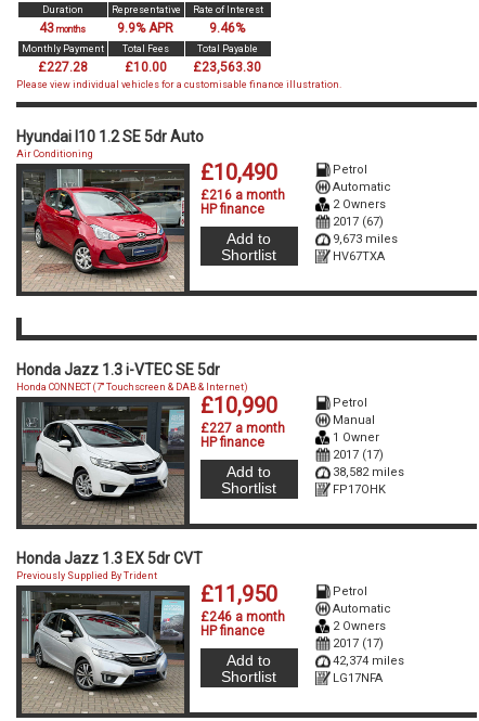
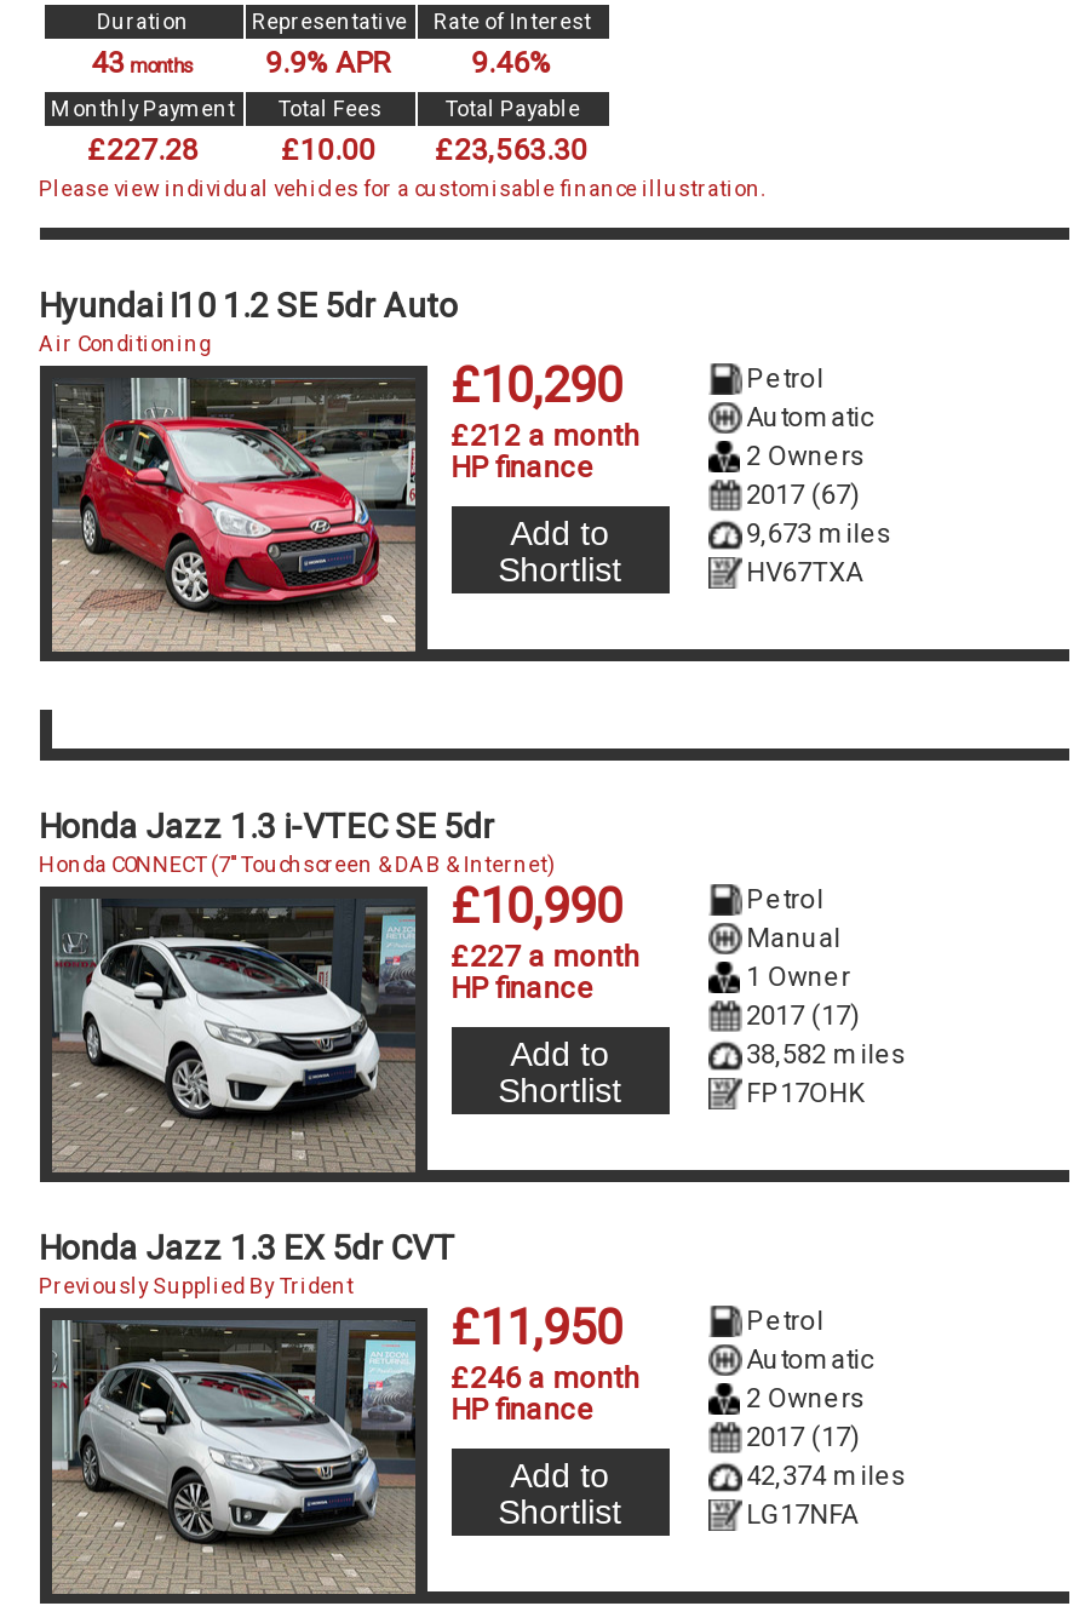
[200,160,277,186] £10,490 -> [451,357,623,415] £10,290
[200,188,285,203] £216 a month -> [451,420,640,454] £212 a month

